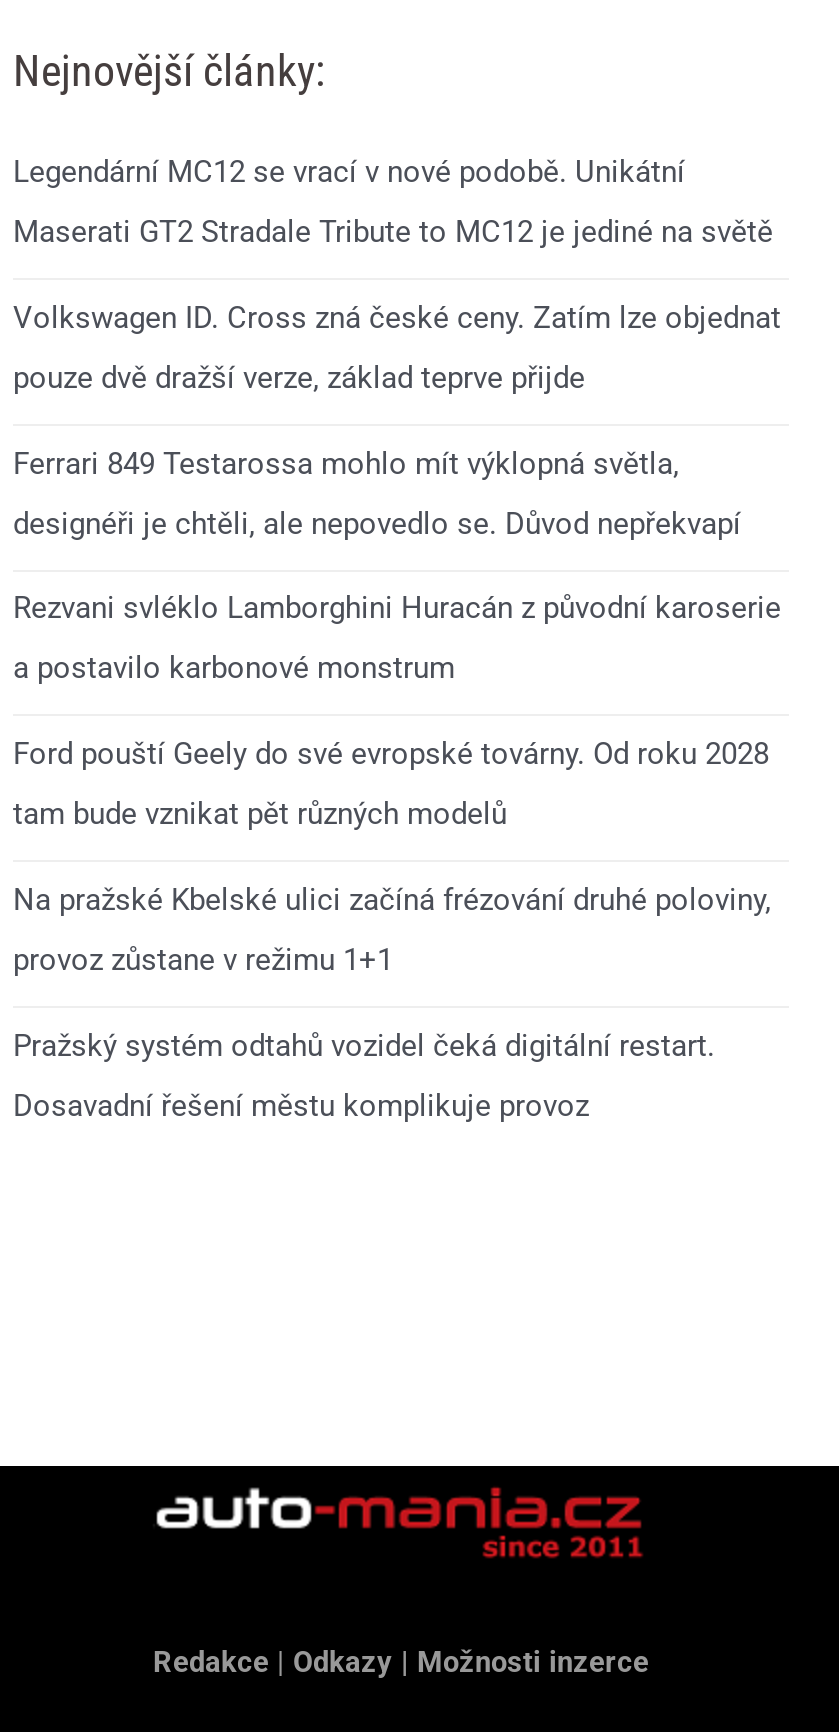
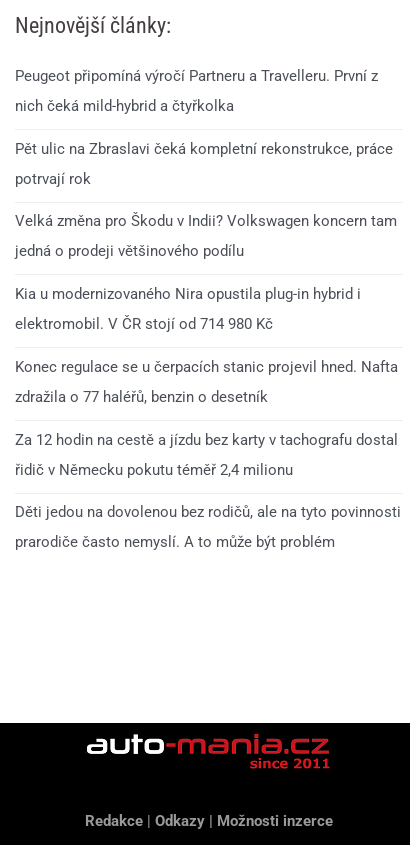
[13,154,685,190] Legendární MC12 se vrací v nové podobě. Unikátní -> [15,67,378,85] Peugeot připomíná výročí Partneru a Travelleru. První z
[13,214,773,250] Maserati GT2 Stradale Tribute to MC12 je jediné na světě -> [15,97,234,115] nich čeká mild-hybrid a čtyřkolka
[13,299,781,335] Volkswagen ID. Cross zná české ceny. Zatím lze objednat -> [15,140,393,158] Pět ulic na Zbraslavi čeká kompletní rekonstrukce, práce
[13,359,585,395] pouze dvě dražší verze, základ teprve přijde -> [15,170,91,188] potrvají rok
[13,445,679,481] Ferrari 849 Testarossa mohlo mít výklopná světla, -> [15,212,397,230] Velká změna pro Škodu v Indii? Volkswagen koncern tam
[13,505,741,541] designéři je chtěli, ale nepovedlo se. Důvod nepřekvapí -> [15,242,244,260] jedná o prodeji většinového podílu
[13,590,781,626] Rezvani svléklo Lamborghini Huracán z původní karoserie -> [15,285,361,303] Kia u modernizovaného Nira opustila plug-in hybrid i
[13,650,455,686] a postavilo karbonové monstrum -> [15,315,273,333] elektromobil. V ČR stojí od 714 980 Kč
[13,736,769,772] Ford pouští Geely do své evropské továrny. Od roku 2028 -> [15,358,398,376] Konec regulace se u čerpacích stanic projevil hned. Nafta
[13,796,507,832] tam bude vznikat pět různých modelů -> [15,388,268,406] zdražila o 77 haléřů, benzin o desetník
[13,881,771,917] Na pražské Kbelské ulici začíná frézování druhé poloviny, -> [15,431,398,449] Za 12 hodin na cestě a jízdu bez karty v tachografu dostal
[13,941,393,977] provoz zůstane v režimu 1+1 -> [15,461,293,479] řidič v Německu pokutu téměř 2,4 milionu
[13,1027,715,1063] Pražský systém odtahů vozidel čeká digitální restart. -> [15,503,401,521] Děti jedou na dovolenou bez rodičů, ale na tyto povinnosti
[13,1087,589,1123] Dosavadní řešení městu komplikuje provoz -> [15,533,335,551] prarodiče často nemyslí. A to může být problém

